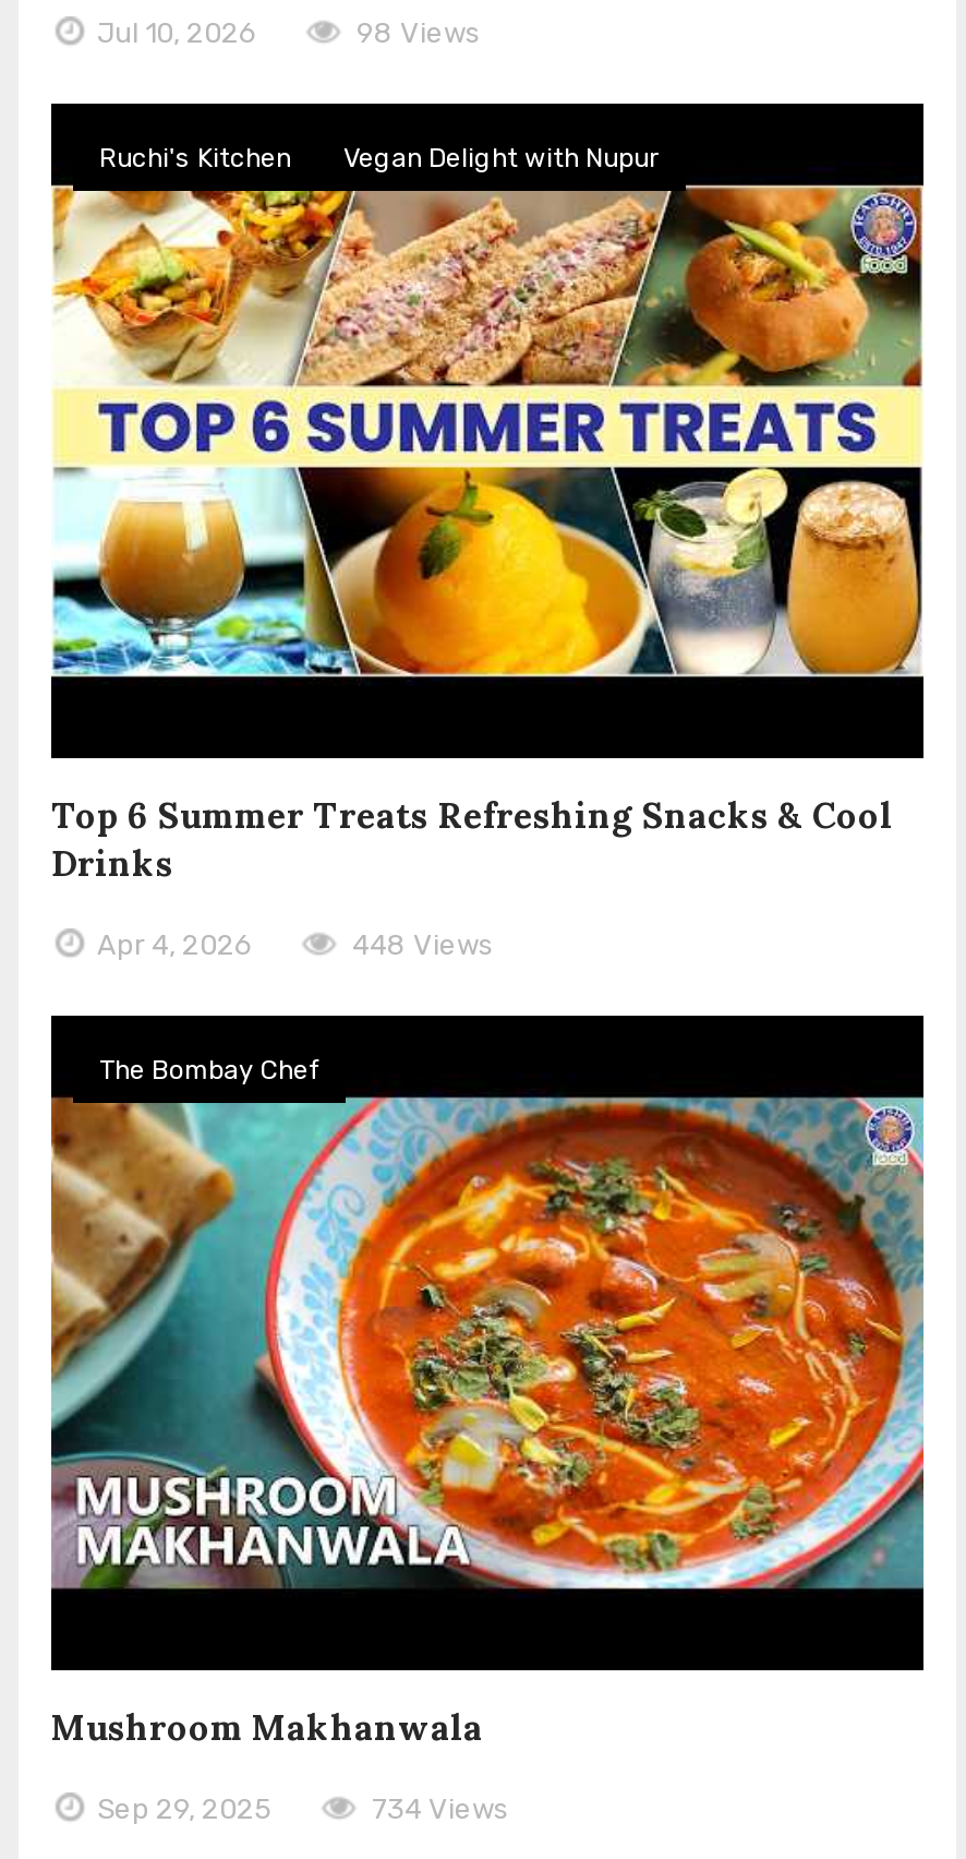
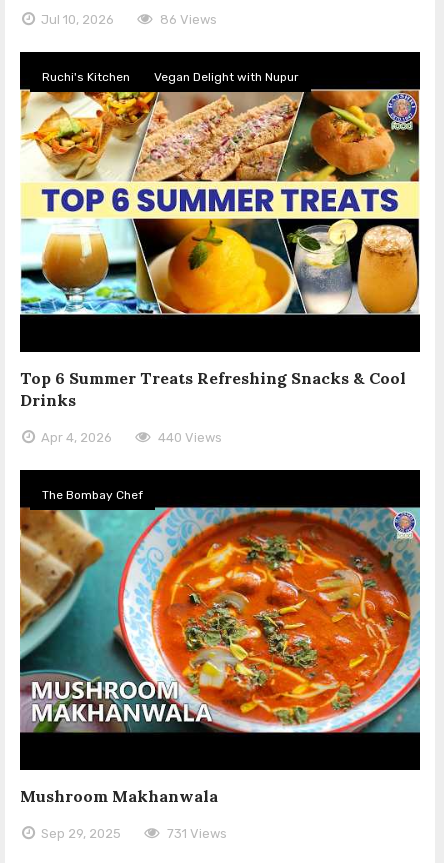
[357,16,481,48] 98 Views -> [160,12,217,27] 86 Views
[352,928,494,960] 448 Views -> [158,430,222,445] 440 Views
[372,1792,509,1825] 734 Views -> [167,826,227,841] 731 Views

